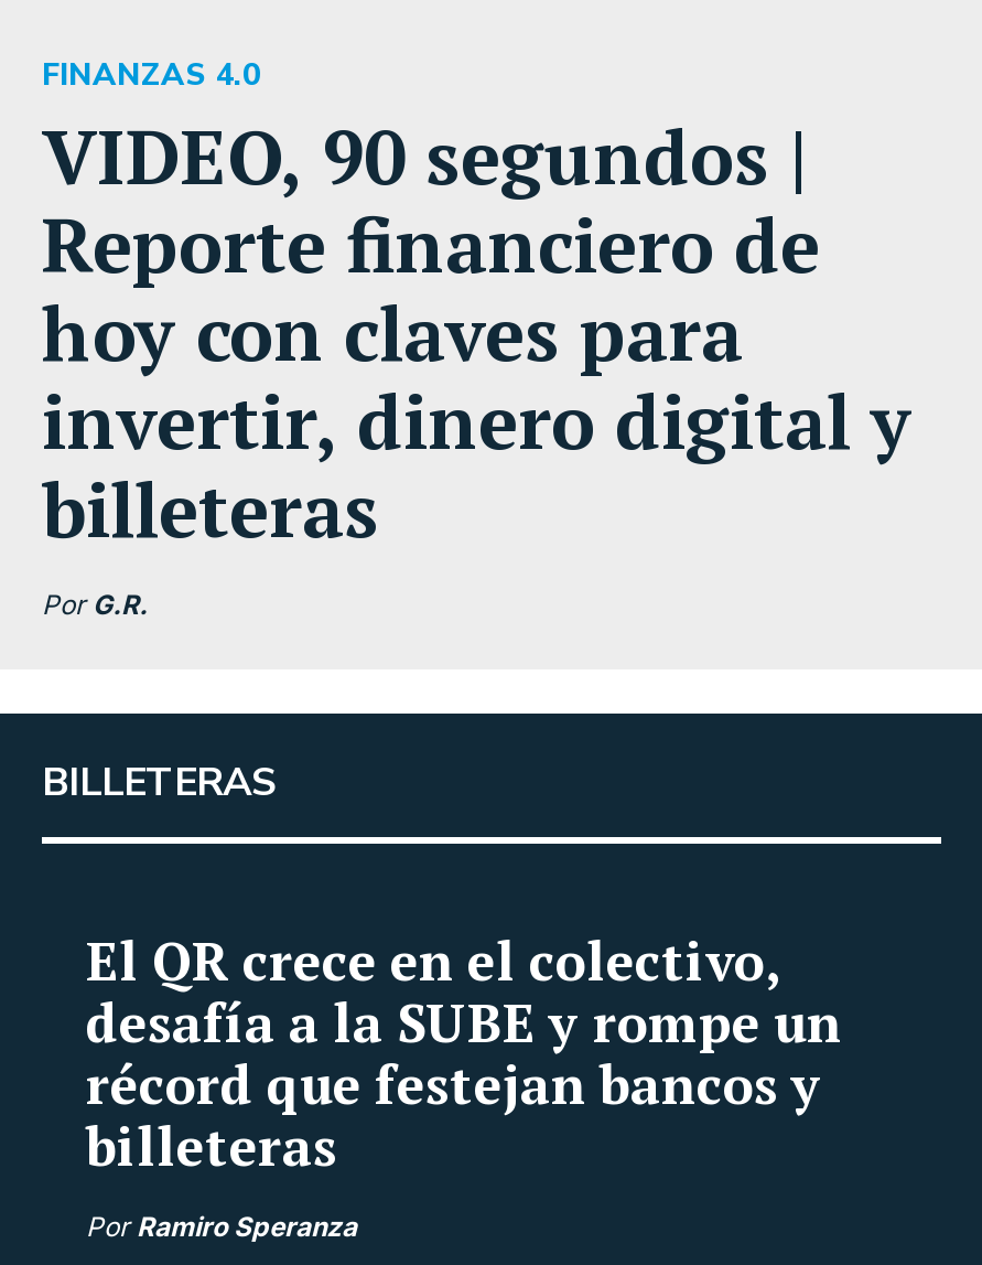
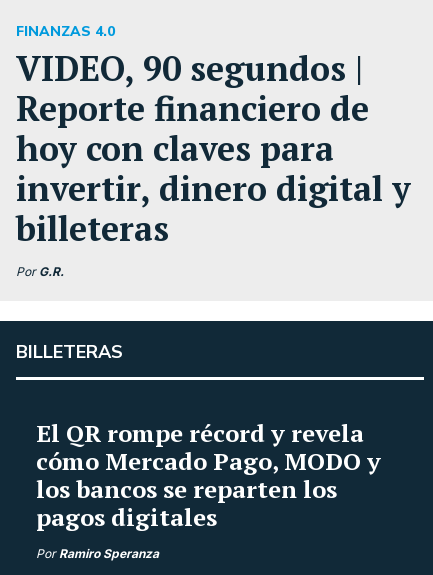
[86,926,842,1182] El QR crece en el colectivo, | desafía a la SUBE y rompe un | récord que festejan bancos y | billeteras -> [36,417,381,533] El QR rompe récord y revela | cómo Mercado Pago, MODO y | los bancos se reparten los | pagos digitales

